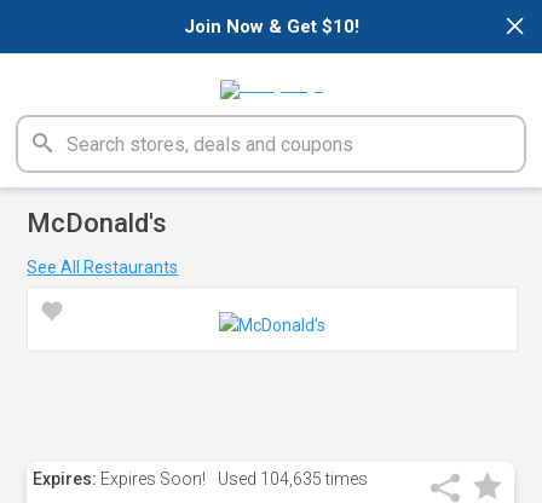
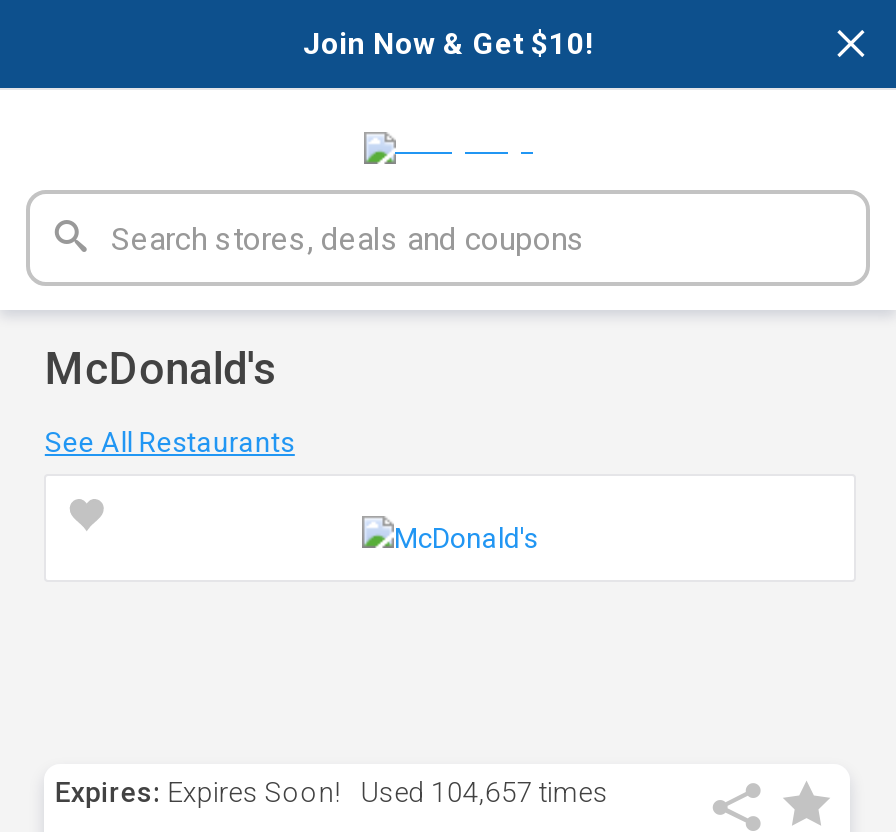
[33,469,368,488] Expires: Expires Soon! Used 104,635 times -> [55,776,609,808] Expires: Expires Soon! Used 104,657 times

